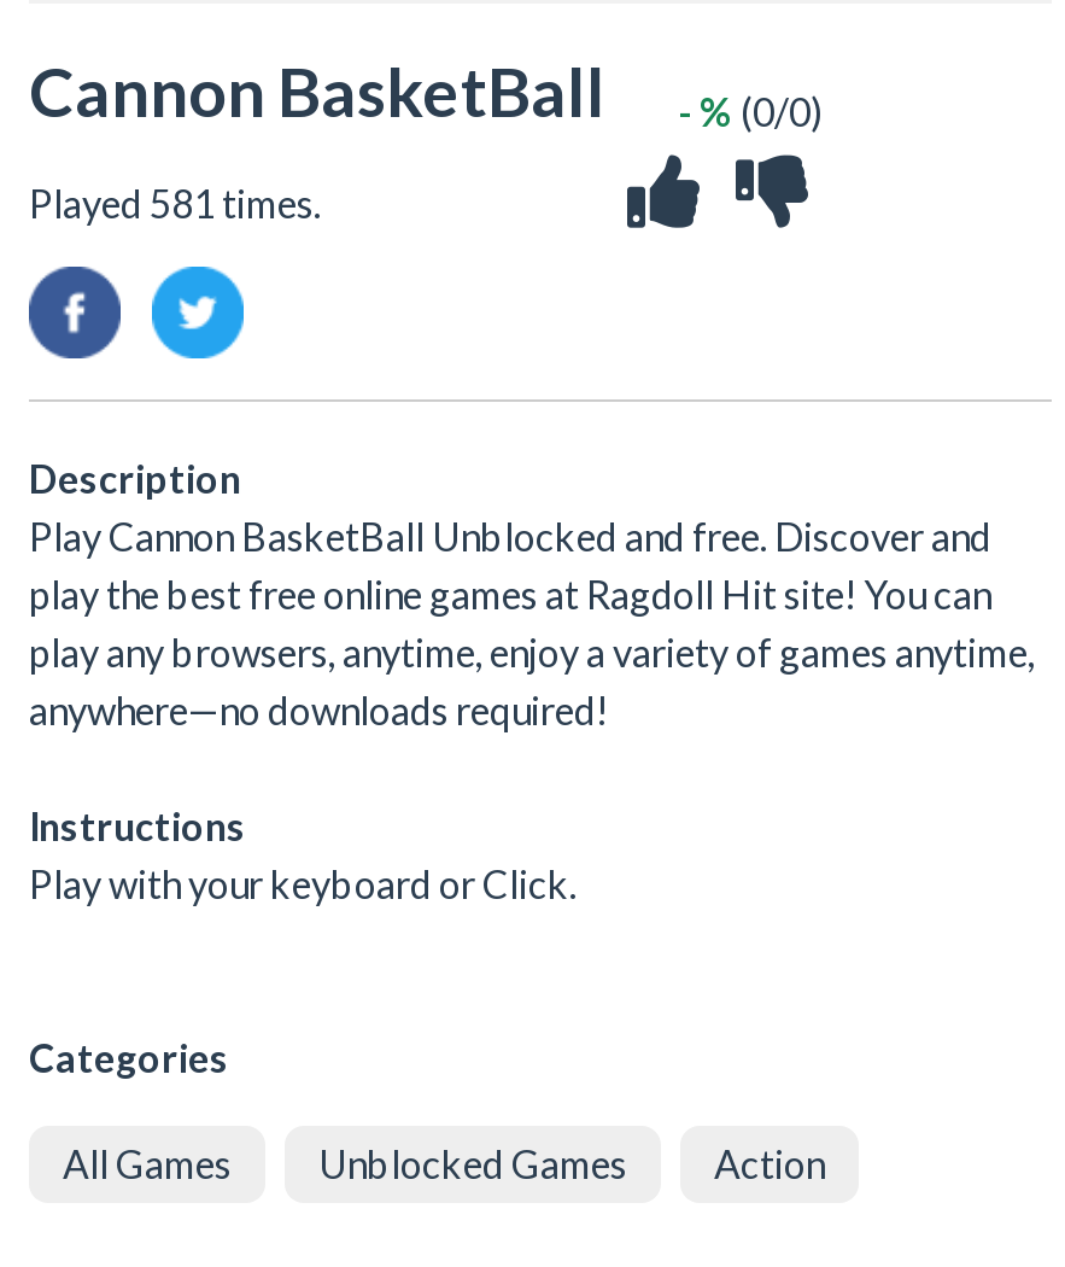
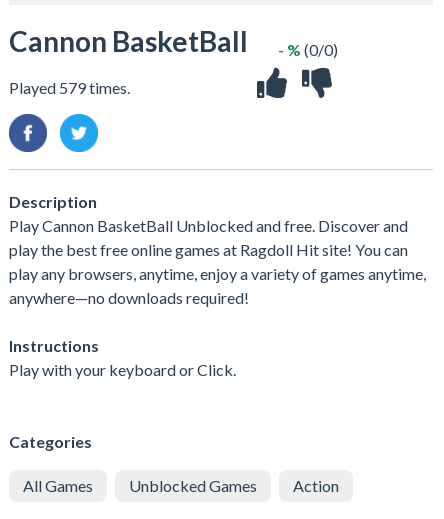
[29,180,321,226] Played 581 times. -> [9,78,130,97] Played 579 times.

